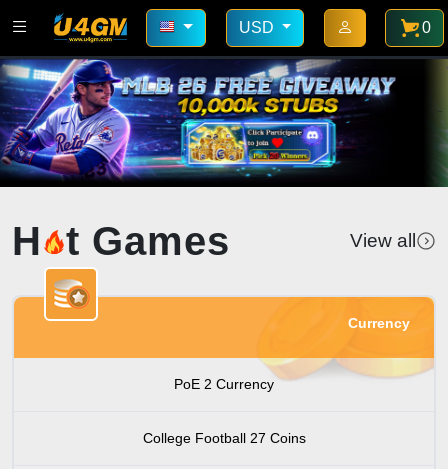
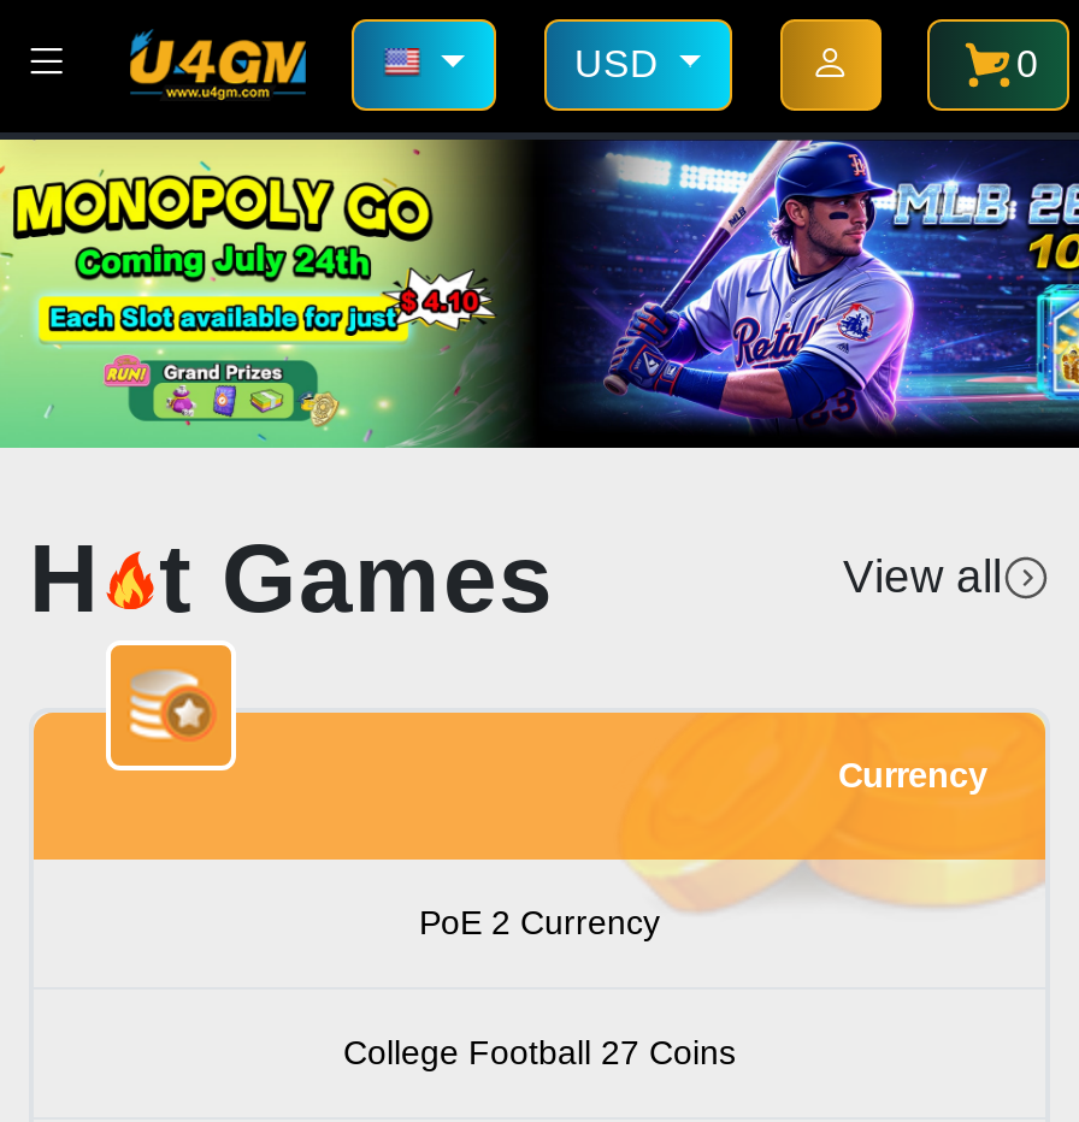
[3,59,445,188] [image] -> [7,137,1072,450] [image]

